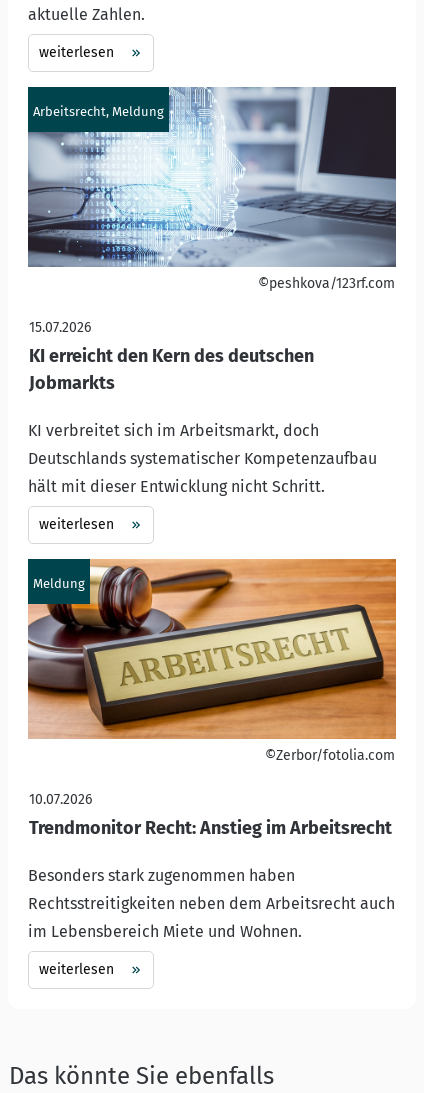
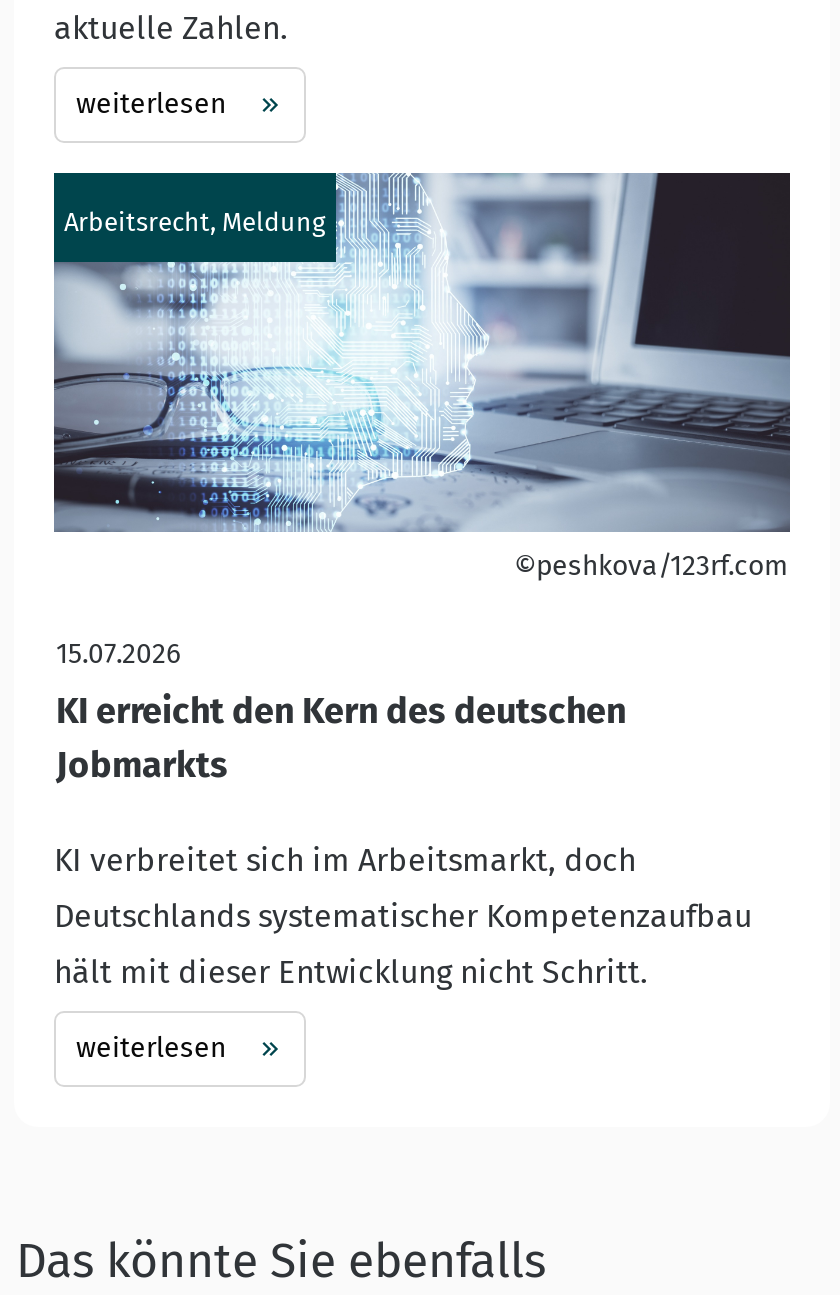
[27,558,397,740] [image] | Meldung -> none
[28,747,395,978] ©Zerbor/fotolia.com | 10.07.2026 | Trendmonitor Recht: Anstieg im Arbeitsrecht | Besonders stark zugenommen haben | Rechtsstreitigkeiten neben dem Arbeitsrecht auch | im Lebensbereich Miete und Wohnen. | weiterlesen -> none

